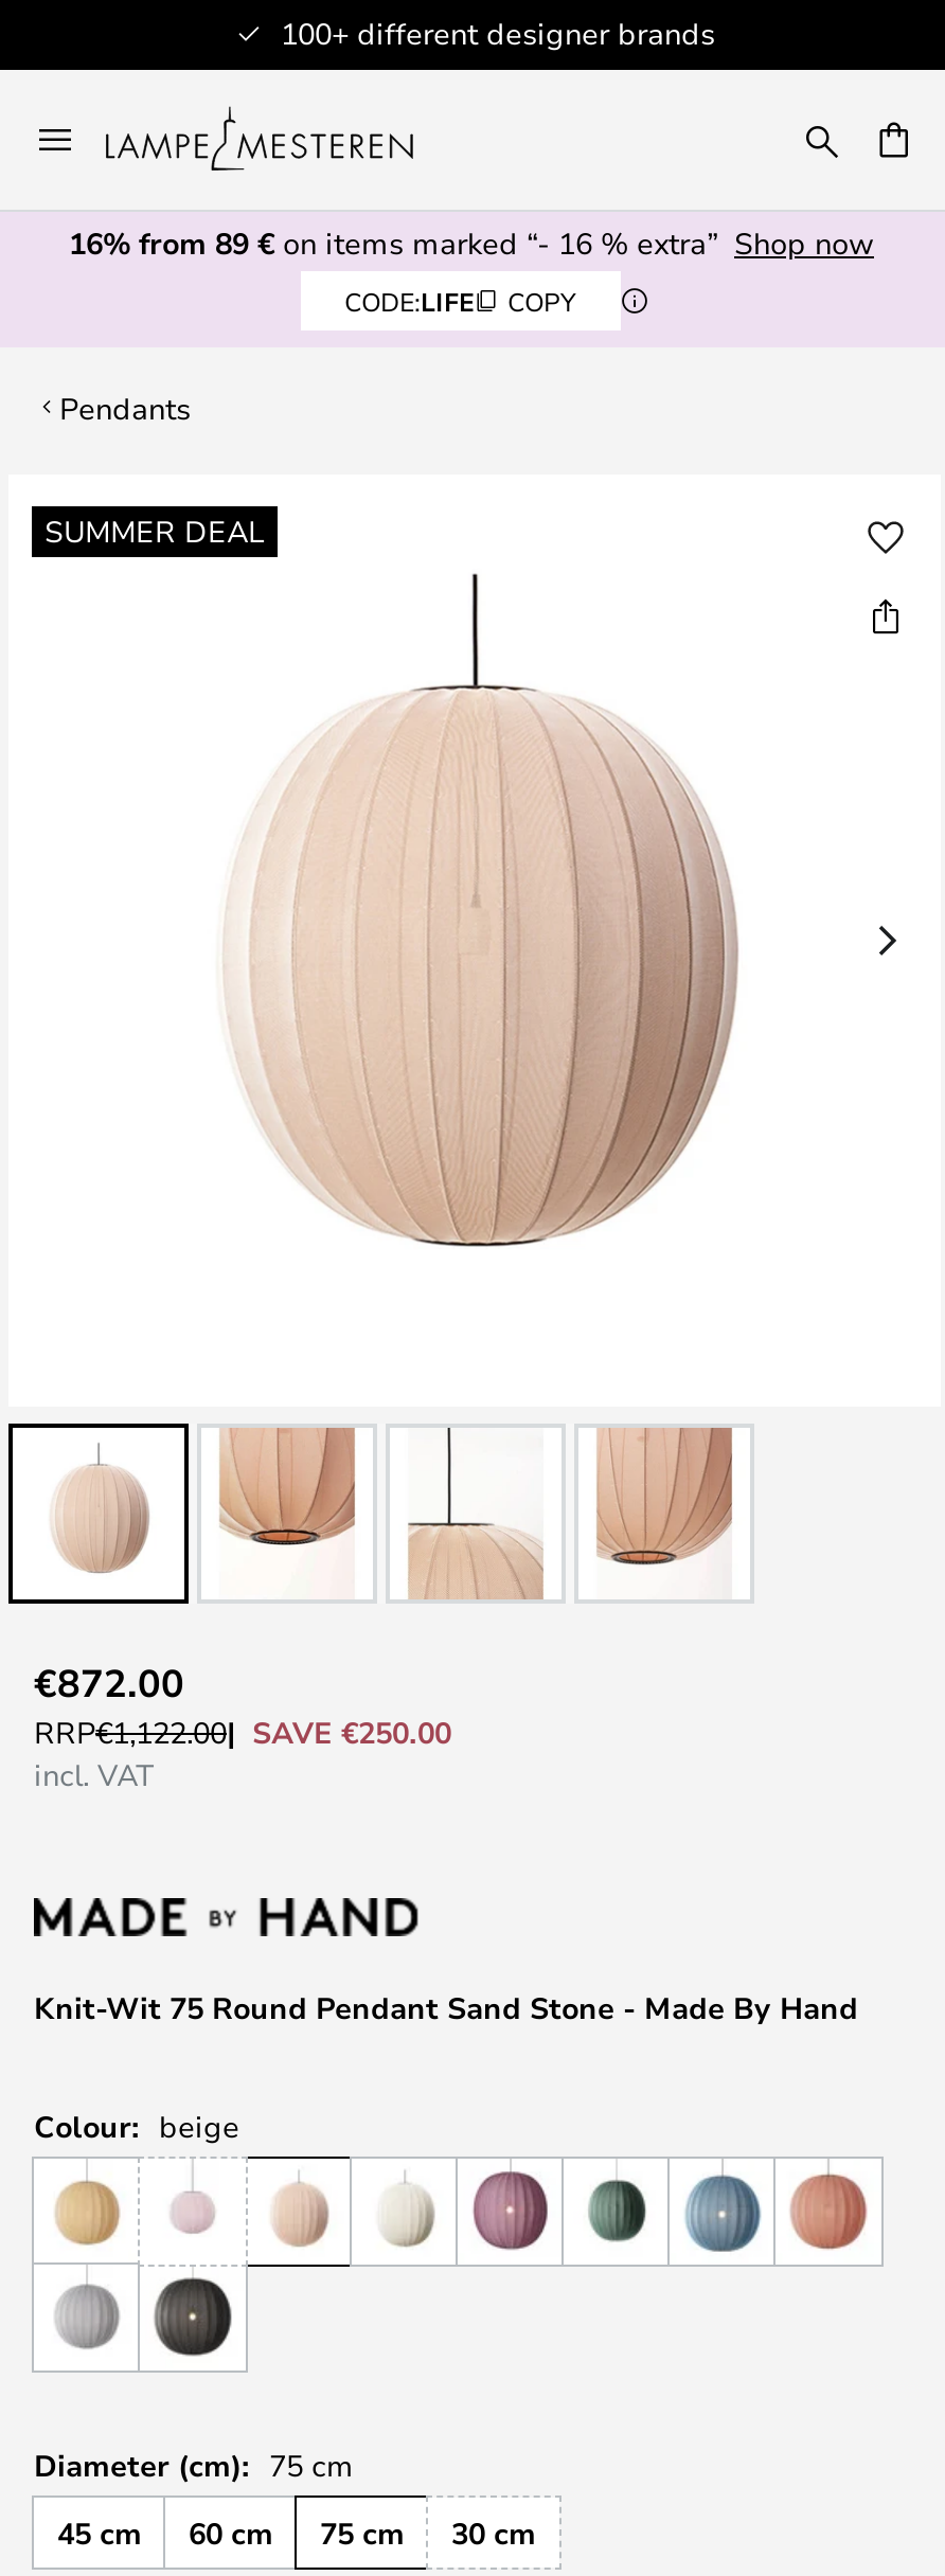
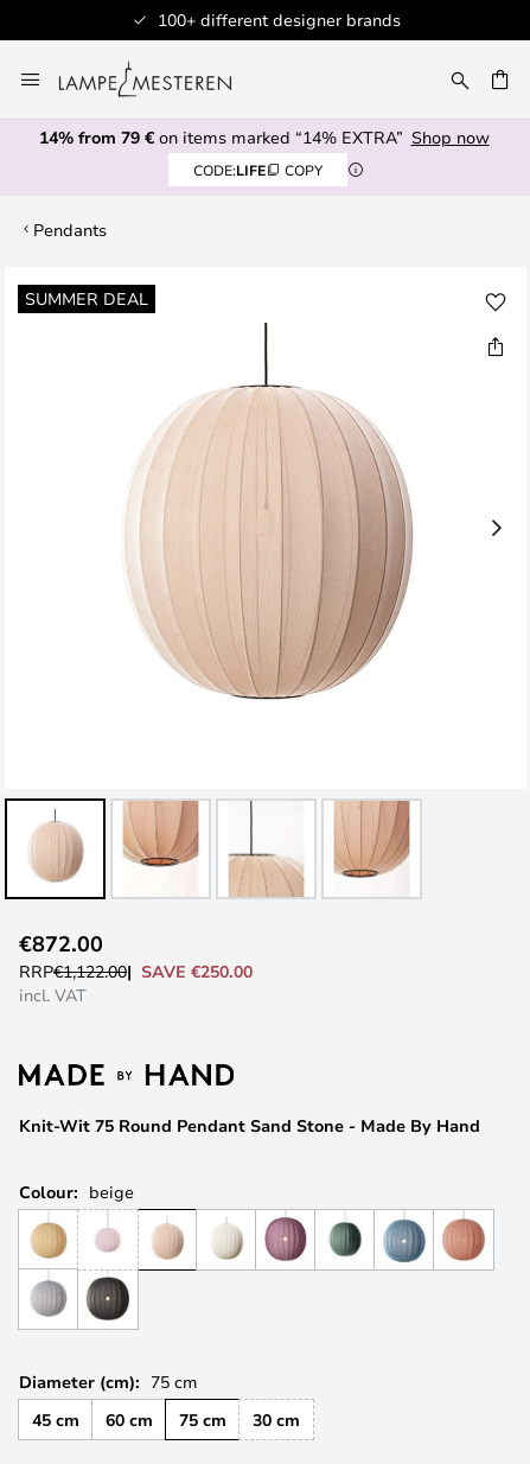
[69,222,874,263] 16% from 89 €on items marked “- 16 % extra” Shop now -> [39,126,489,148] 14% from 79 €on items marked “14% EXTRA” Shop now

